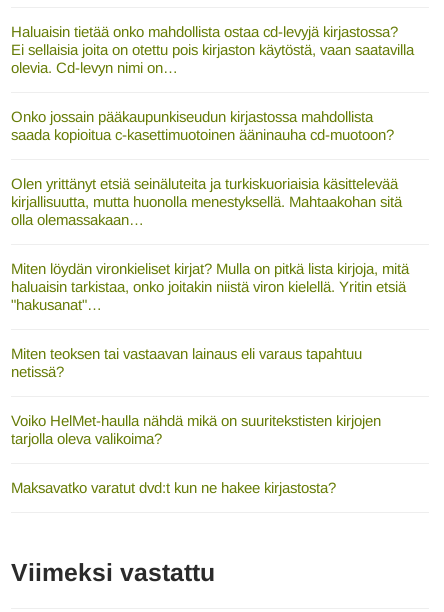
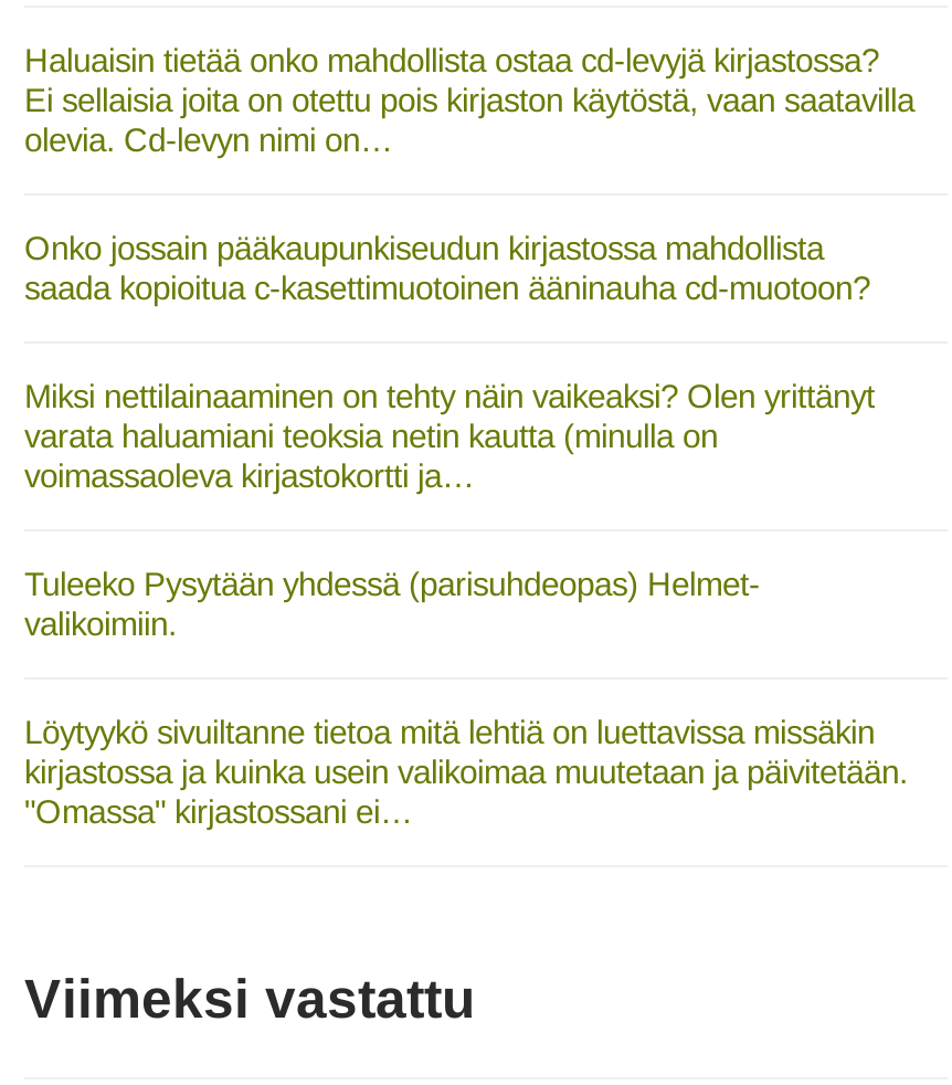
[11,175,409,496] Olen yrittänyt etsiä seinäluteita ja turkiskuoriaisia käsittelevää | kirjallisuutta, mutta huonolla menestyksellä. Mahtaakohan sitä | olla olemassakaan… | Miten löydän vironkieliset kirjat? Mulla on pitkä lista kirjoja, mitä | haluaisin tarkistaa, onko joitakin niistä viron kielellä. Yritin etsiä | "hakusanat"… | Miten teoksen tai vastaavan lainaus eli varaus tapahtuu | netissä? | Voiko HelMet-haulla nähdä mikä on suuritekstisten kirjojen | tarjolla oleva valikoima? | Maksavatko varatut dvd:t kun ne hakee kirjastosta? -> [24,377,908,830] Miksi nettilainaaminen on tehty näin vaikeaksi? Olen yrittänyt | varata haluamiani teoksia netin kautta (minulla on | voimassaoleva kirjastokortti ja… | Tuleeko Pysytään yhdessä (parisuhdeopas) Helmet- | valikoimiin. | Löytyykö sivuiltanne tietoa mitä lehtiä on luettavissa missäkin | kirjastossa ja kuinka usein valikoimaa muutetaan ja päivitetään. | "Omassa" kirjastossani ei…

